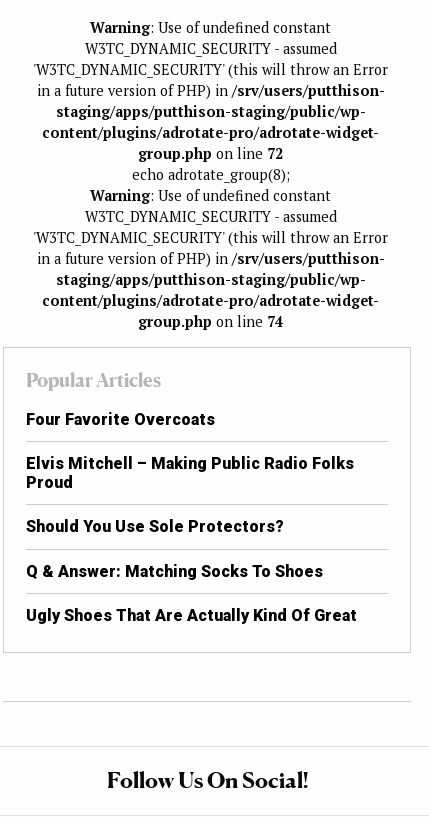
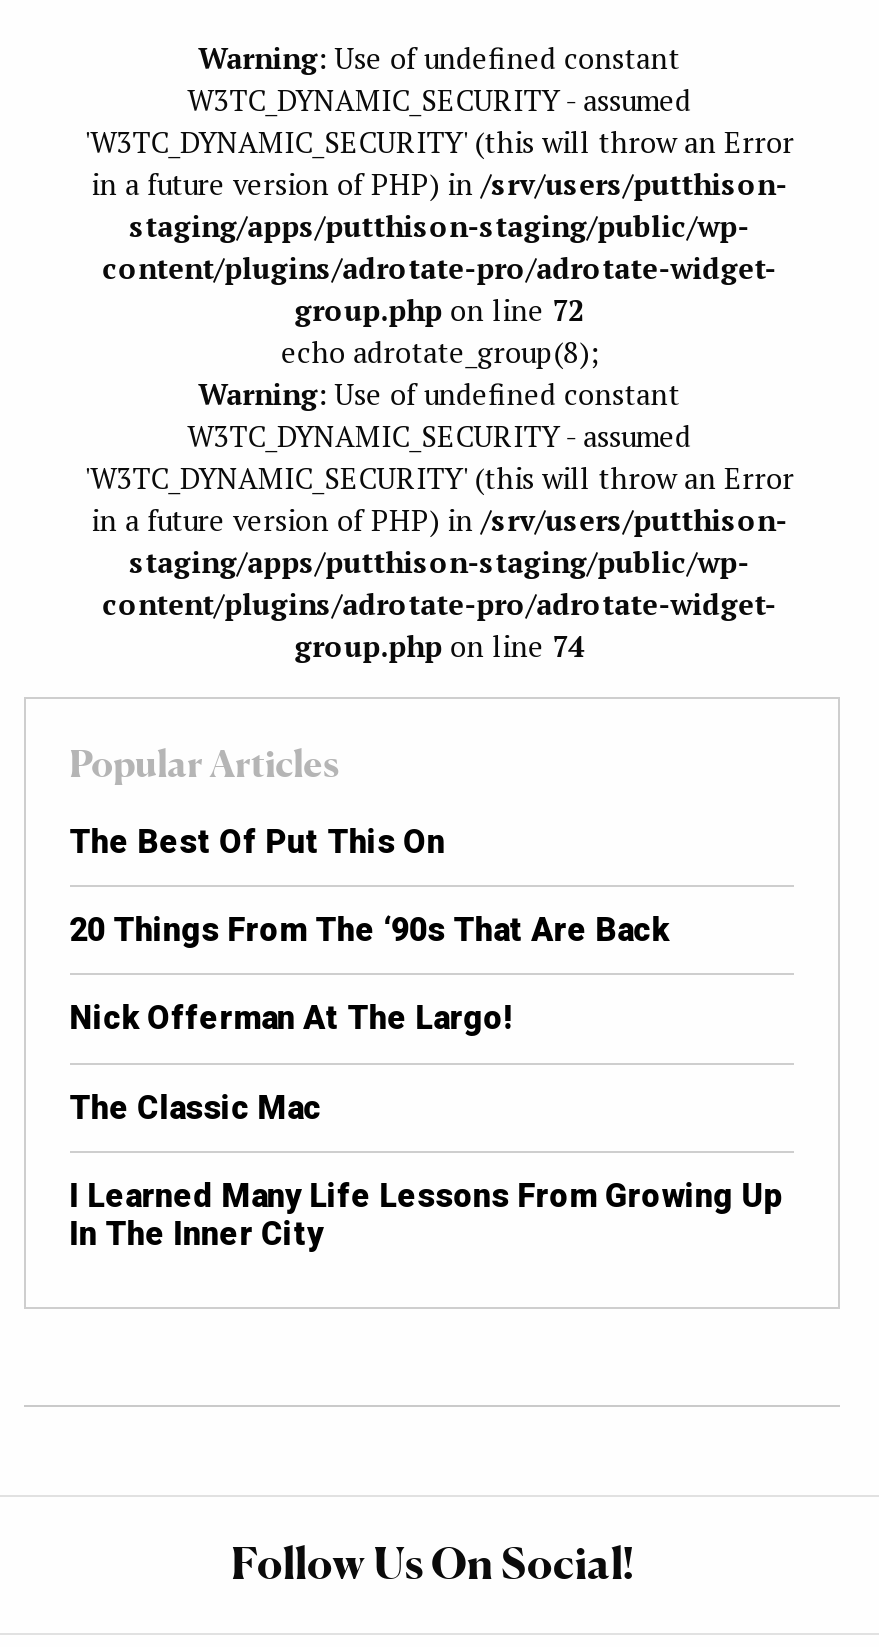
[26,410,215,429] Four Favorite Overcoats -> [69,823,445,861] The Best Of Put This On
[26,454,354,492] Elvis Mitchell – Making Public Radio Folks | Proud -> [69,911,669,949] 20 Things From The ‘90s That Are Back
[26,517,284,536] Should You Use Sole Protectors? -> [69,1000,513,1038] Nick Offerman At The Largo!
[26,562,323,581] Q & Answer: Matching Socks To Shoes -> [69,1088,321,1126] The Classic Mac
[26,606,357,625] Ugly Shoes That Are Actually Kind Of Great -> [69,1177,783,1253] I Learned Many Life Lessons From Growing Up | In The Inner City

